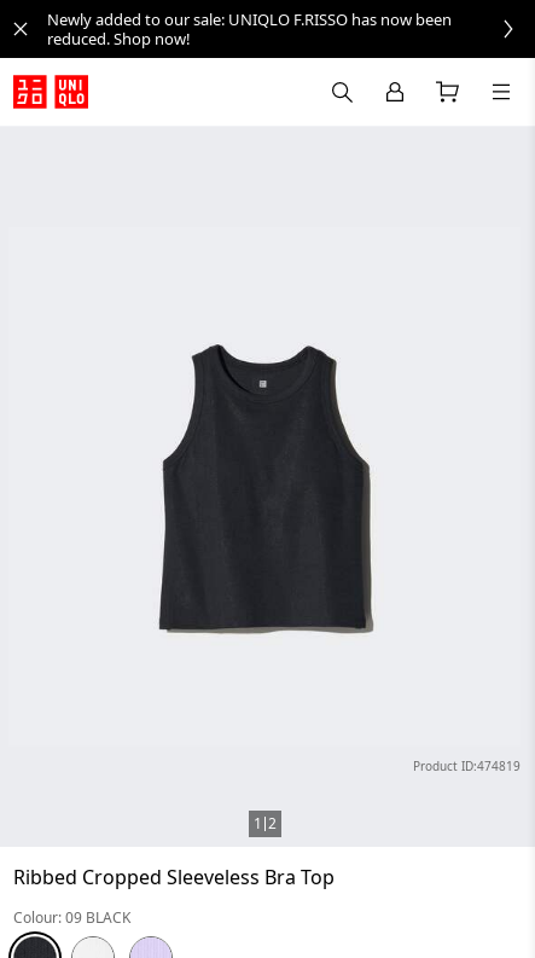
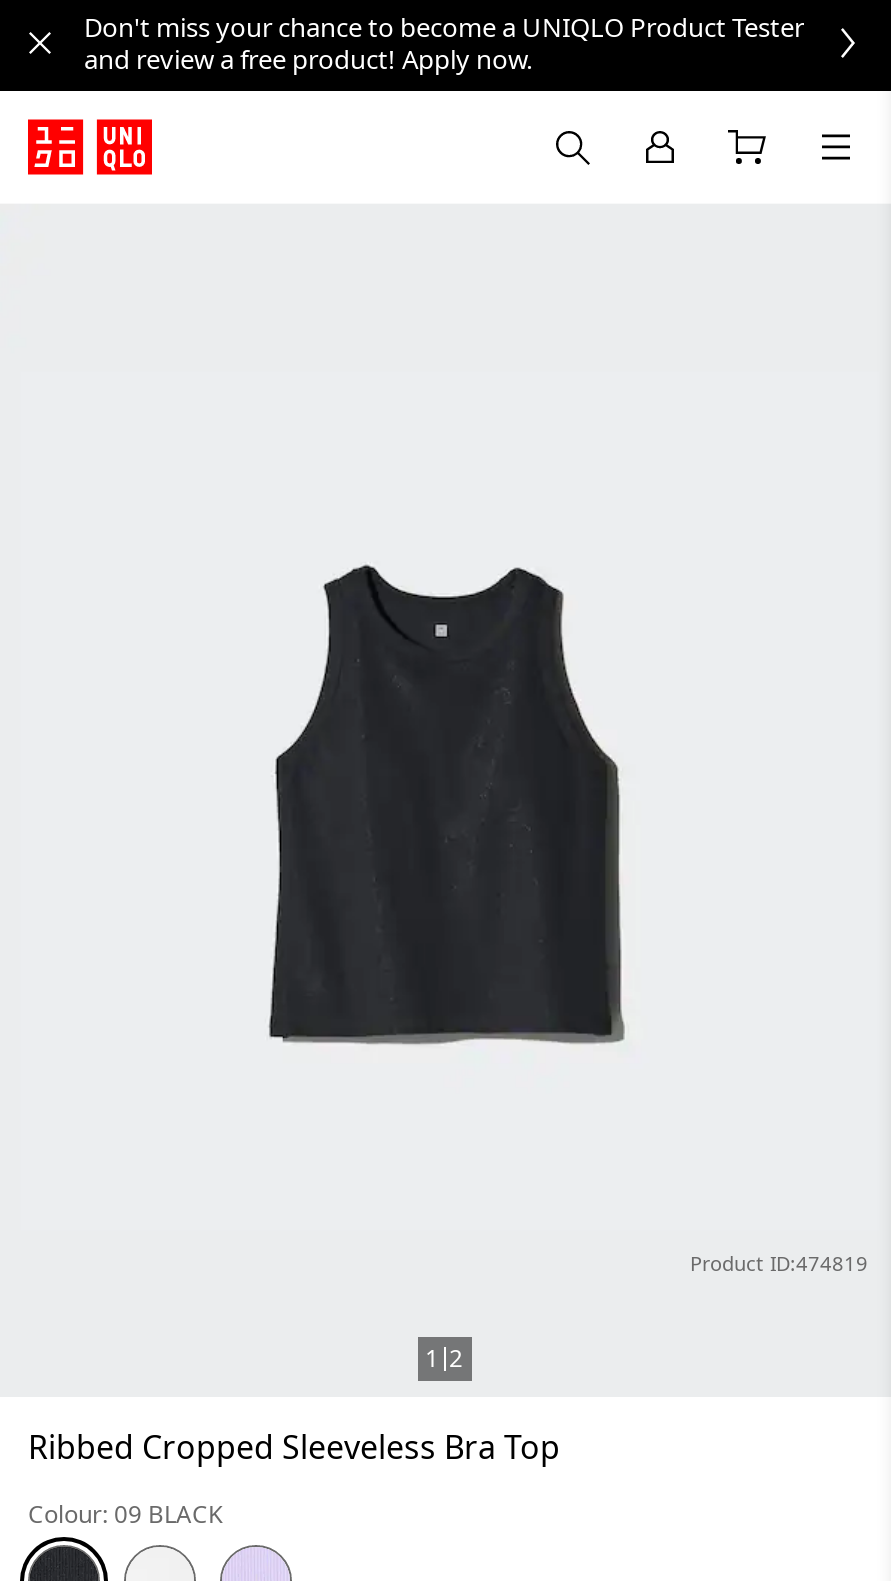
[47,8,452,50] Newly added to our sale: UNIQLO F.RISSO has now been | reduced. Shop now! -> [84,9,804,77] Don't miss your chance to become a UNIQLO Product Tester | and review a free product! Apply now.

